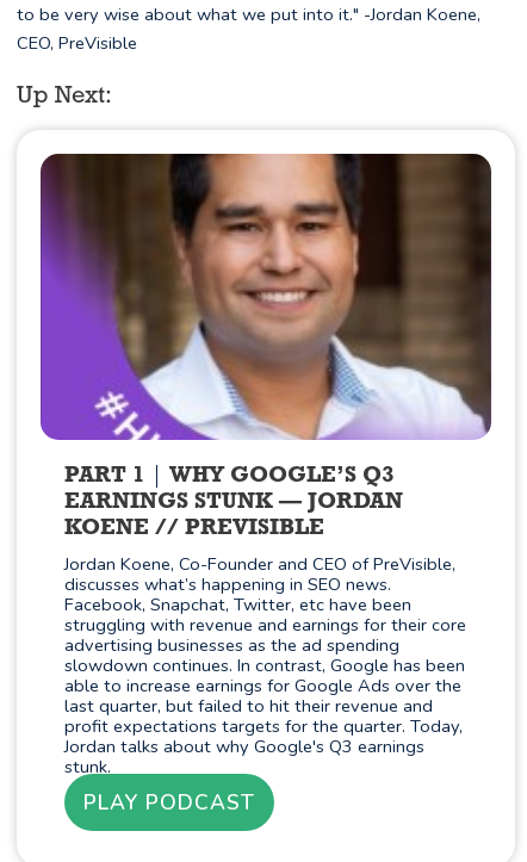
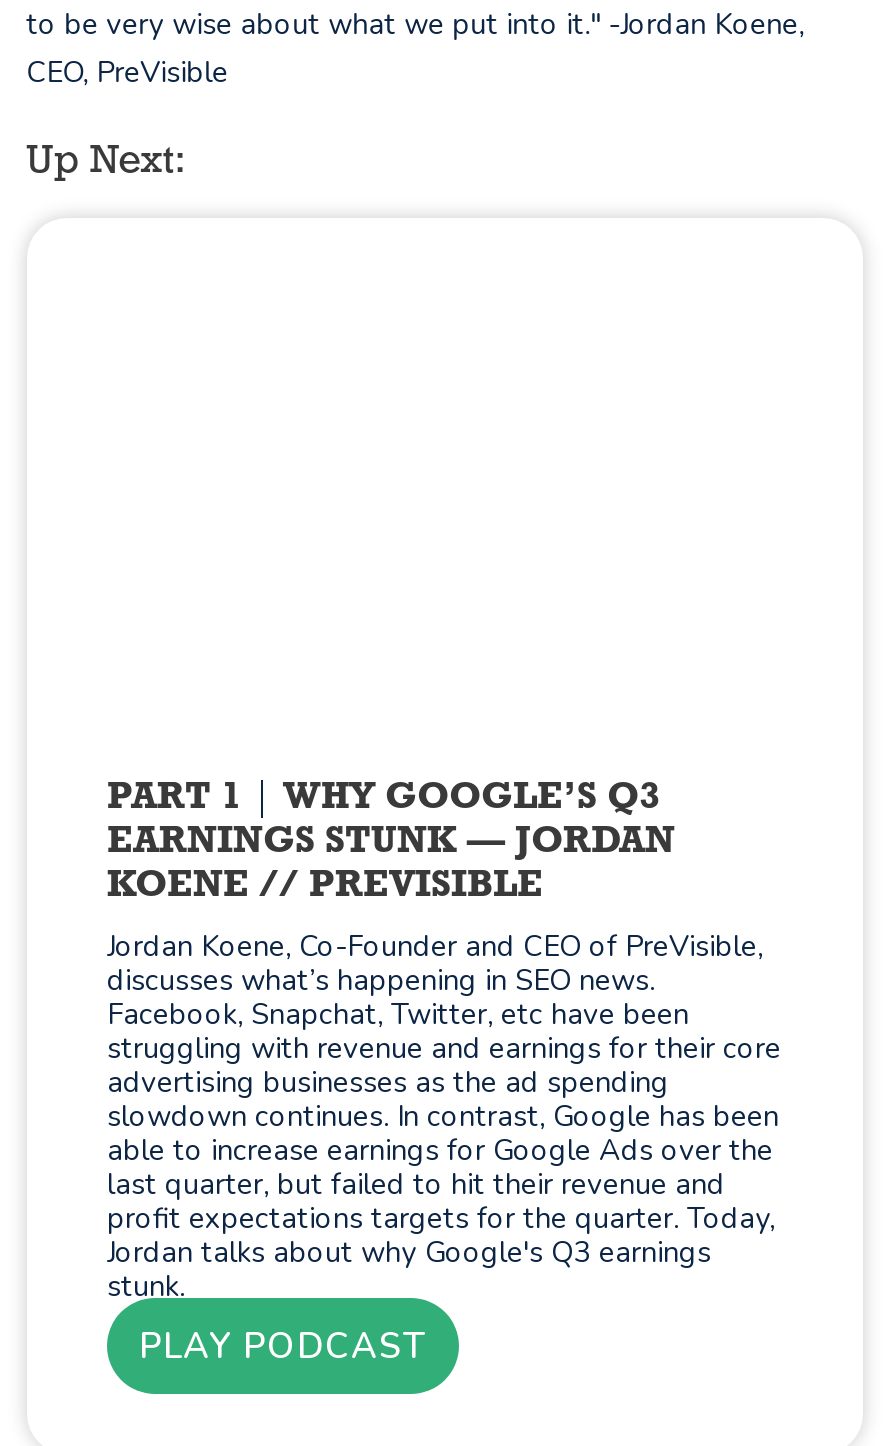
[39,153,492,441] [image] -> none

